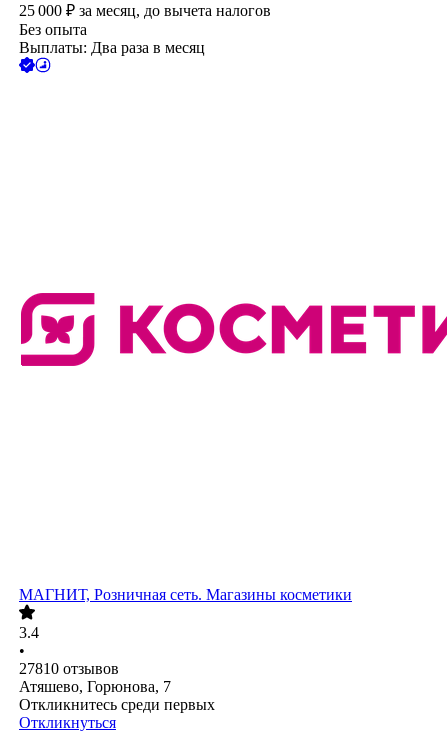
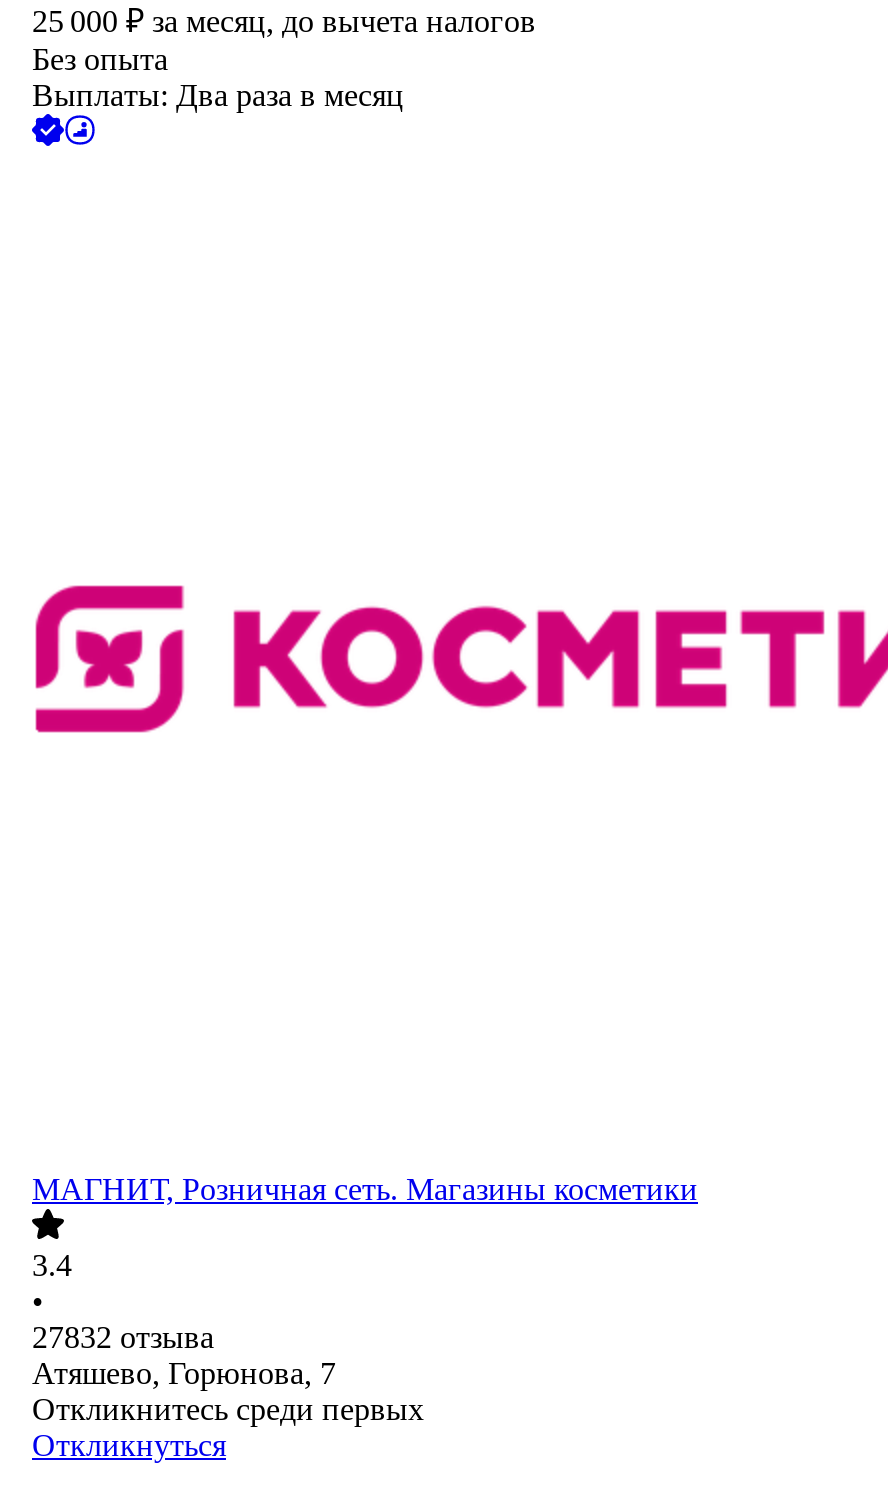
[19,660,119,677] 27810 отзывов -> [32,1321,214,1355] 27832 отзыва

